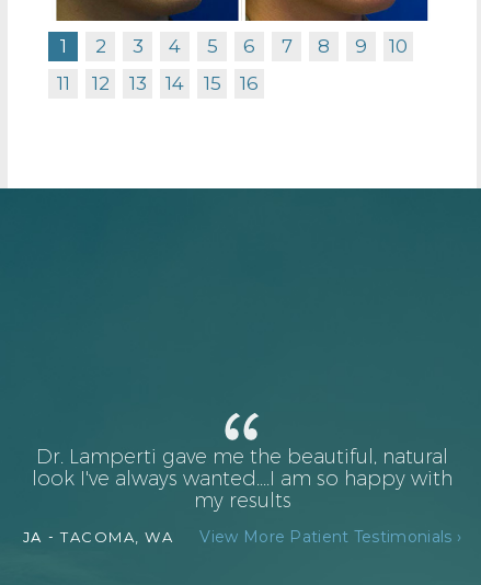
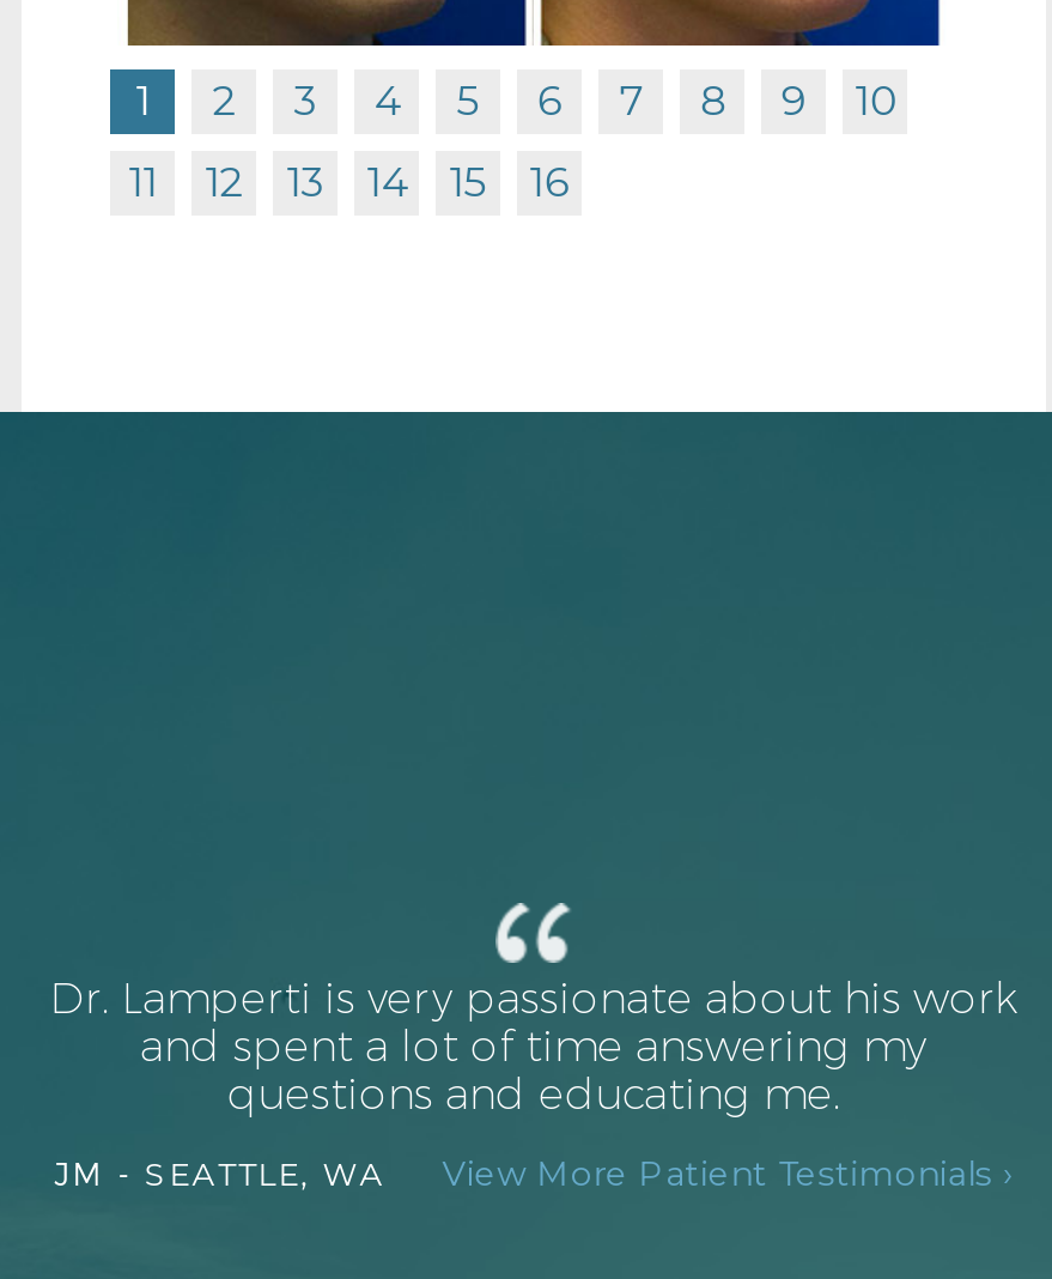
[32,445,453,513] Dr. Lamperti gave me the beautiful, natural | look I've always wanted....I am so happy with | my results -> [49,973,1018,1121] Dr. Lamperti is very passionate about his work | and spent a lot of time answering my | questions and educating me.
[23,528,174,546] JA - TACOMA, WA -> [54,1155,385,1193] JM - SEATTLE, WA

